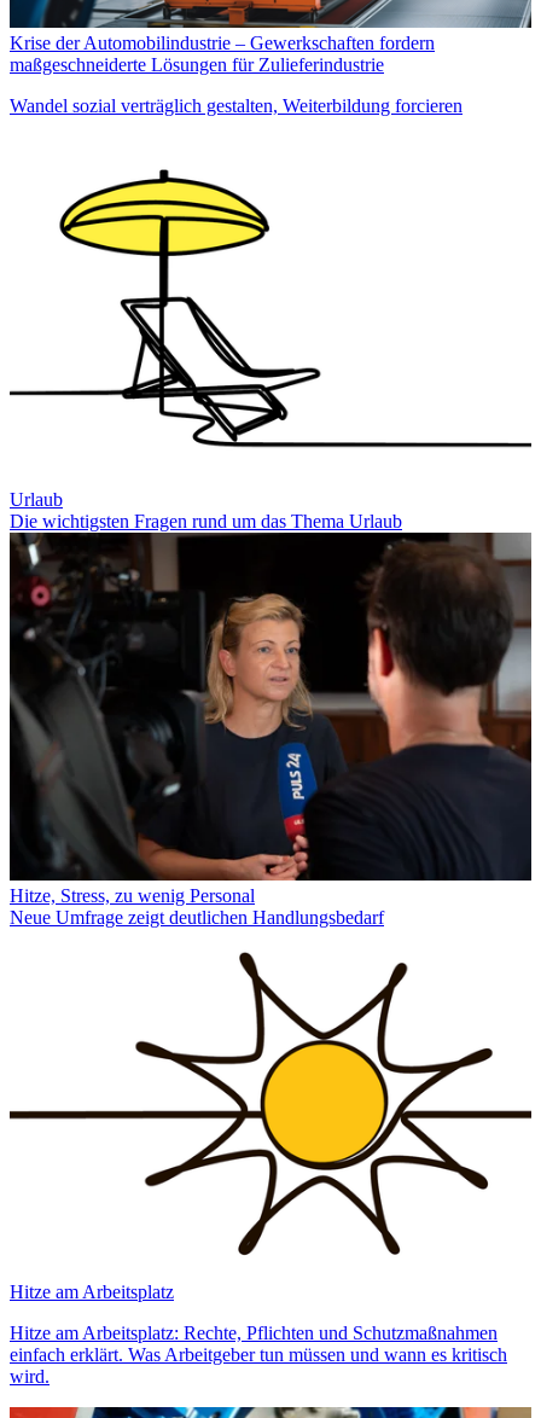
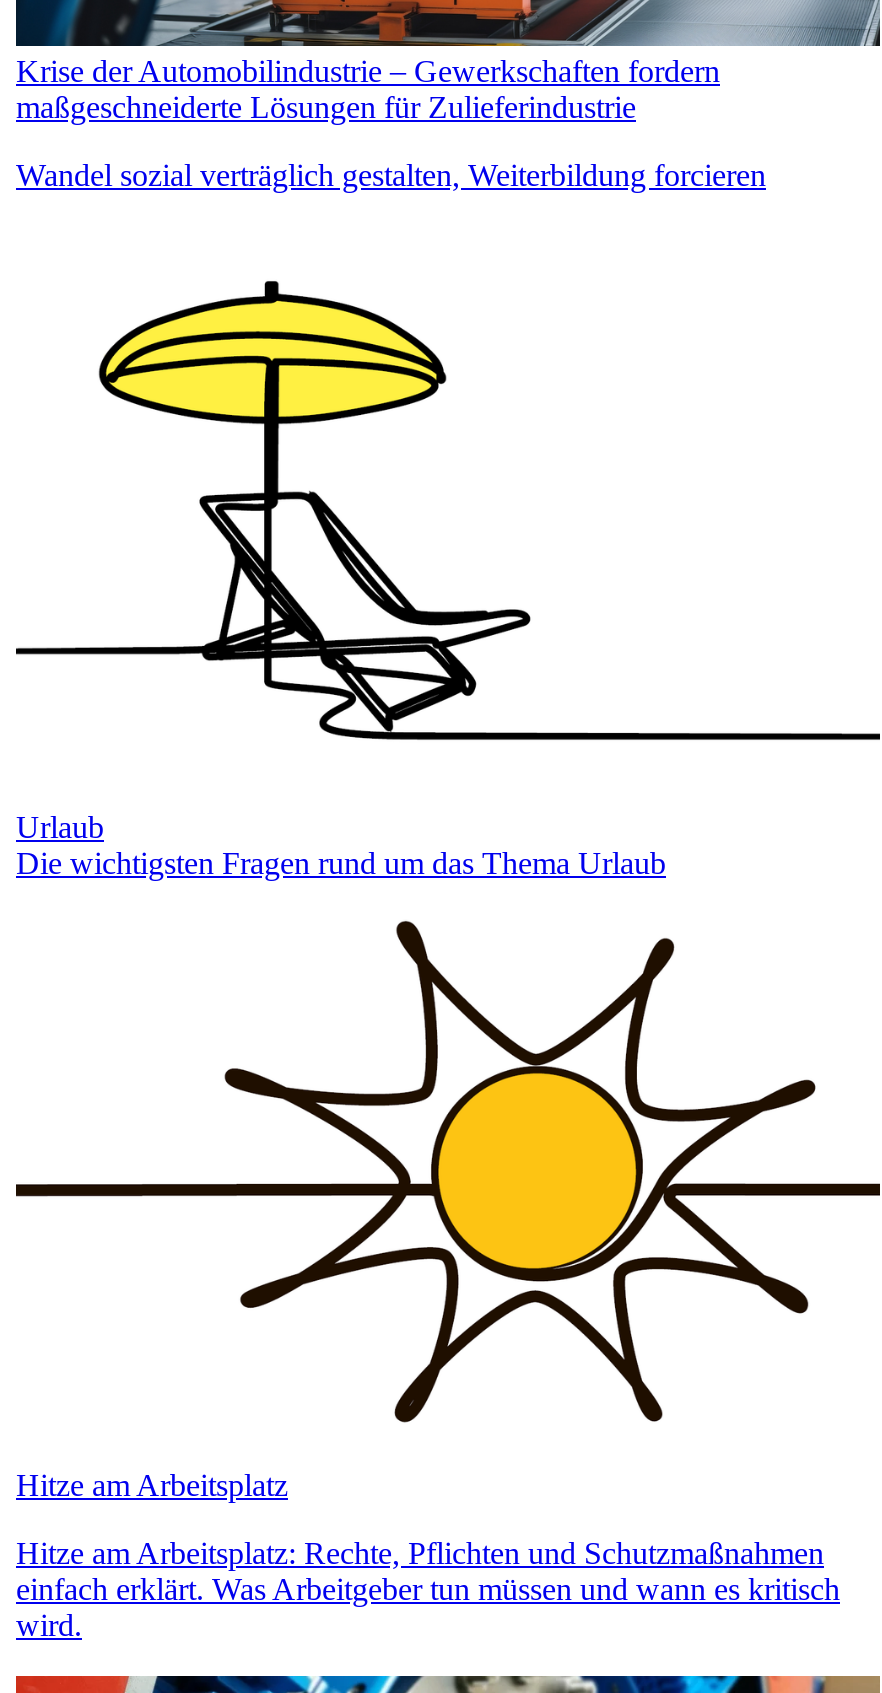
[8,531,533,928] [image] | Hitze, Stress, zu wenig Personal | Neue Umfrage zeigt deutlichen Handlungsbedarf -> none

